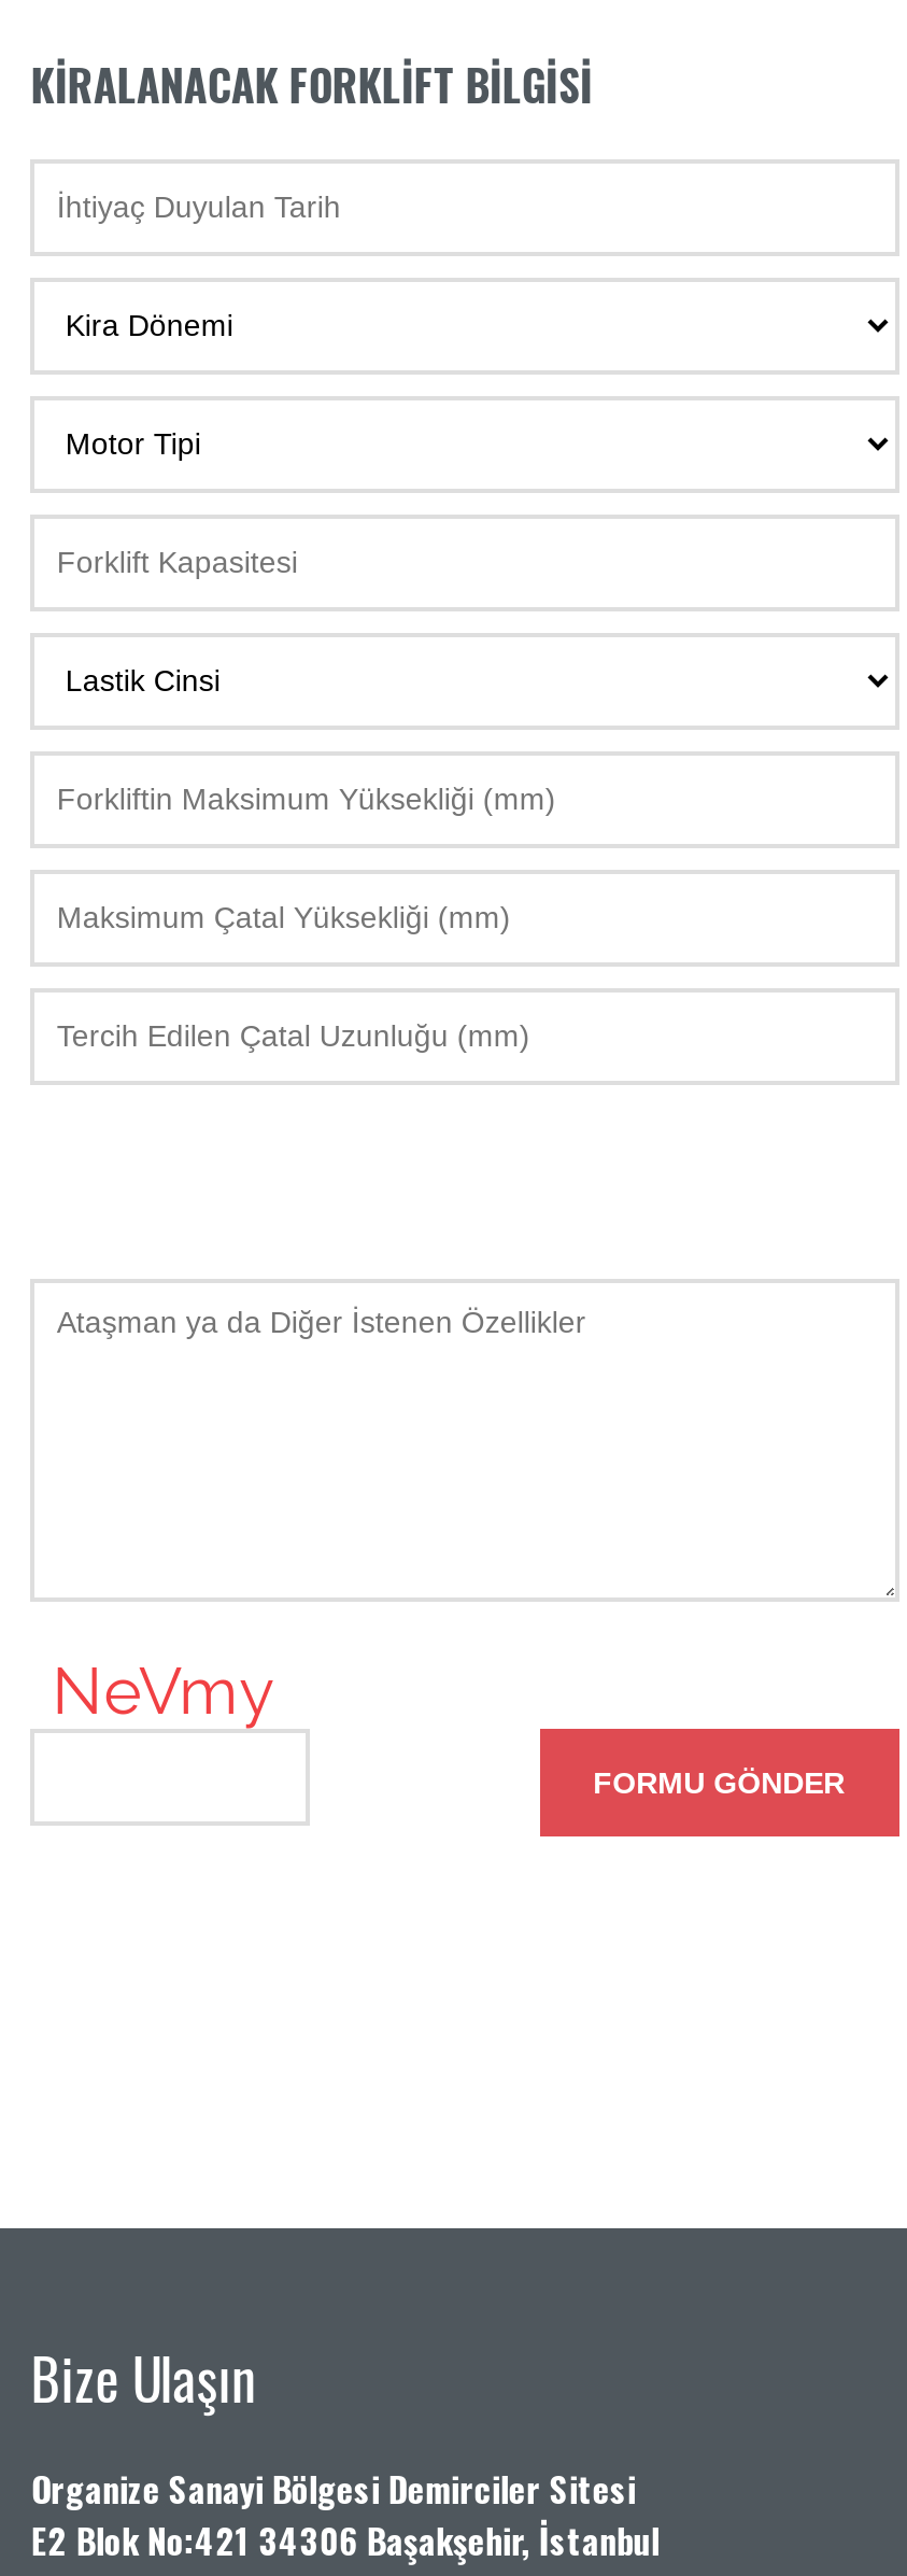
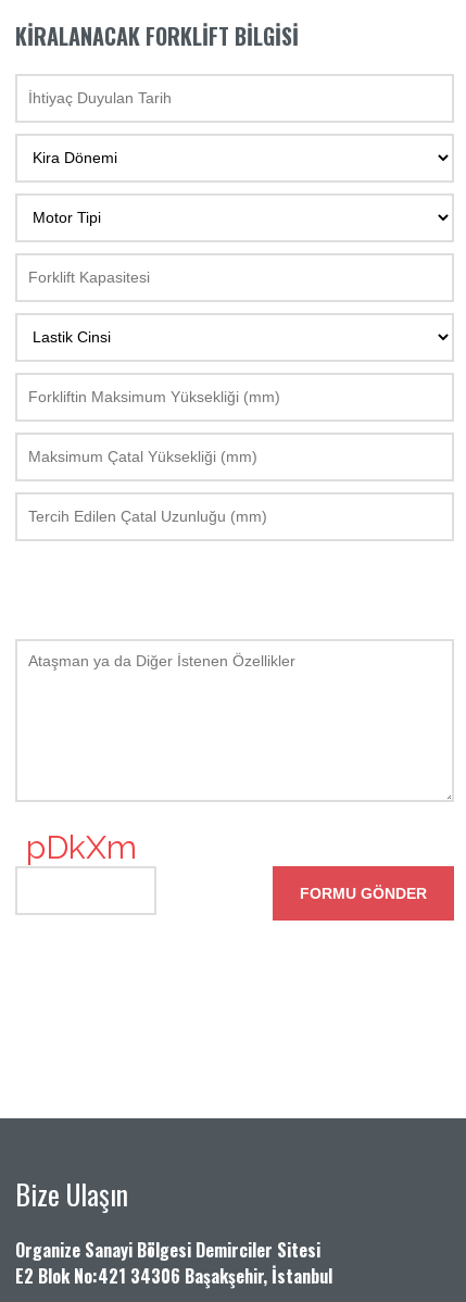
[53,1652,274,1728] NeVmy -> [27,828,137,866] pDkXm

